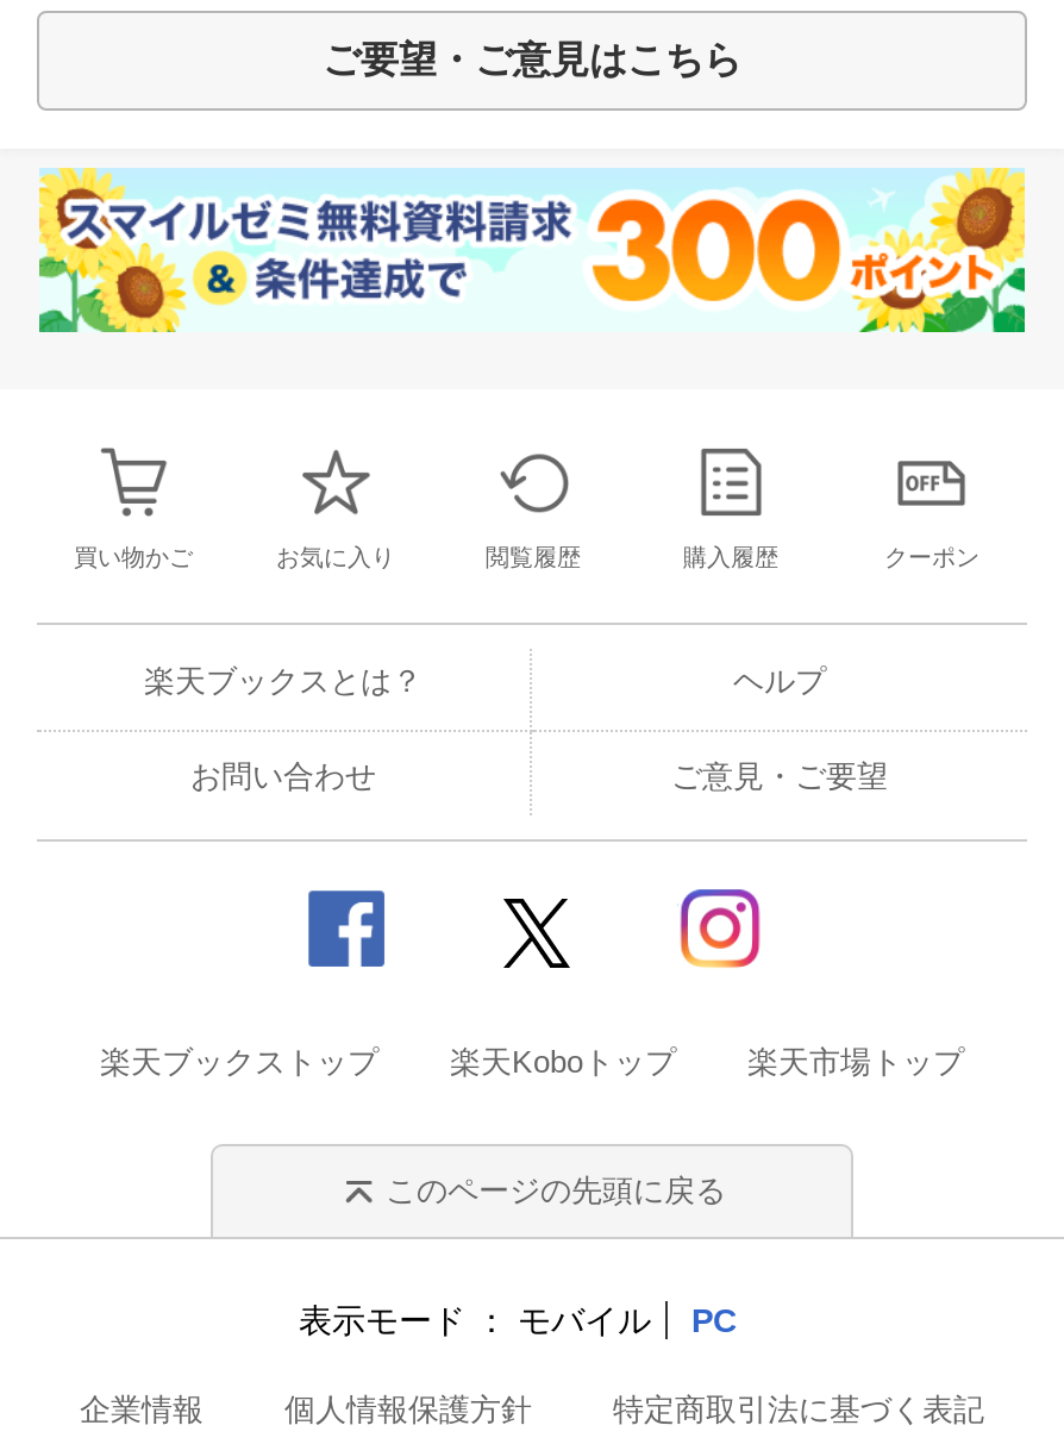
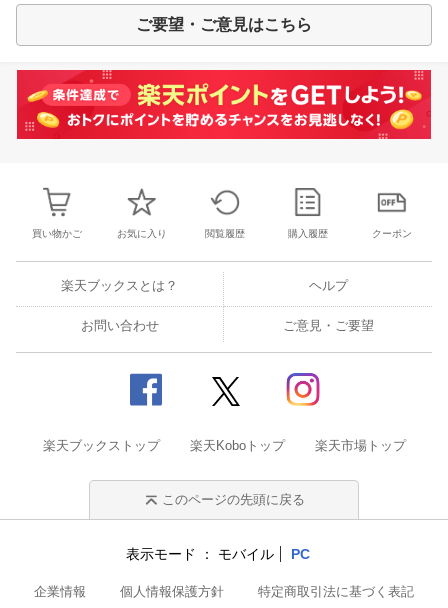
[37,165,1027,335] [image] -> [16,69,432,140] [image]

